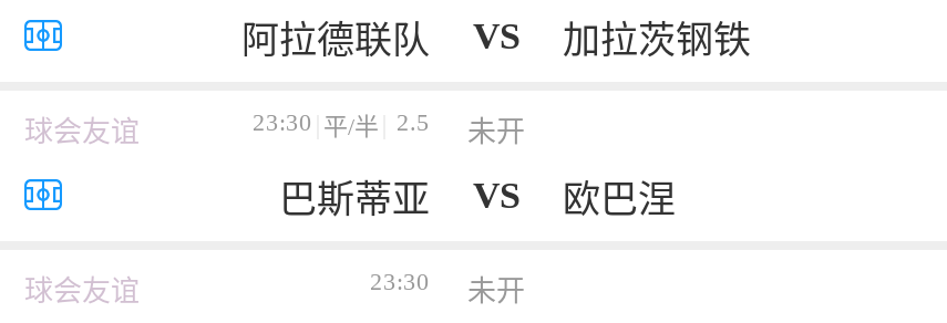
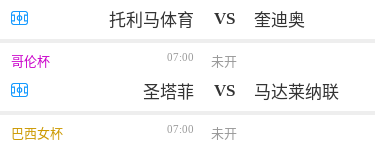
[241,20,430,62] 阿拉德联队 -> [109,11,194,30] 托利马体育
[563,20,751,62] 加拉茨钢铁 -> [254,11,305,30] 奎迪奥
[24,108,430,148] 球会友谊 | 23:30 平/半 | 2.5 -> [11,51,194,69] 哥伦杯 | 07:00
[279,179,430,221] 巴斯蒂亚 -> [143,83,194,102] 圣塔菲
[563,179,676,221] 欧巴涅 -> [254,83,339,102] 马达莱纳联
[24,268,430,308] 球会友谊 | 23:30 -> [11,123,194,141] 巴西女杯 | 07:00

